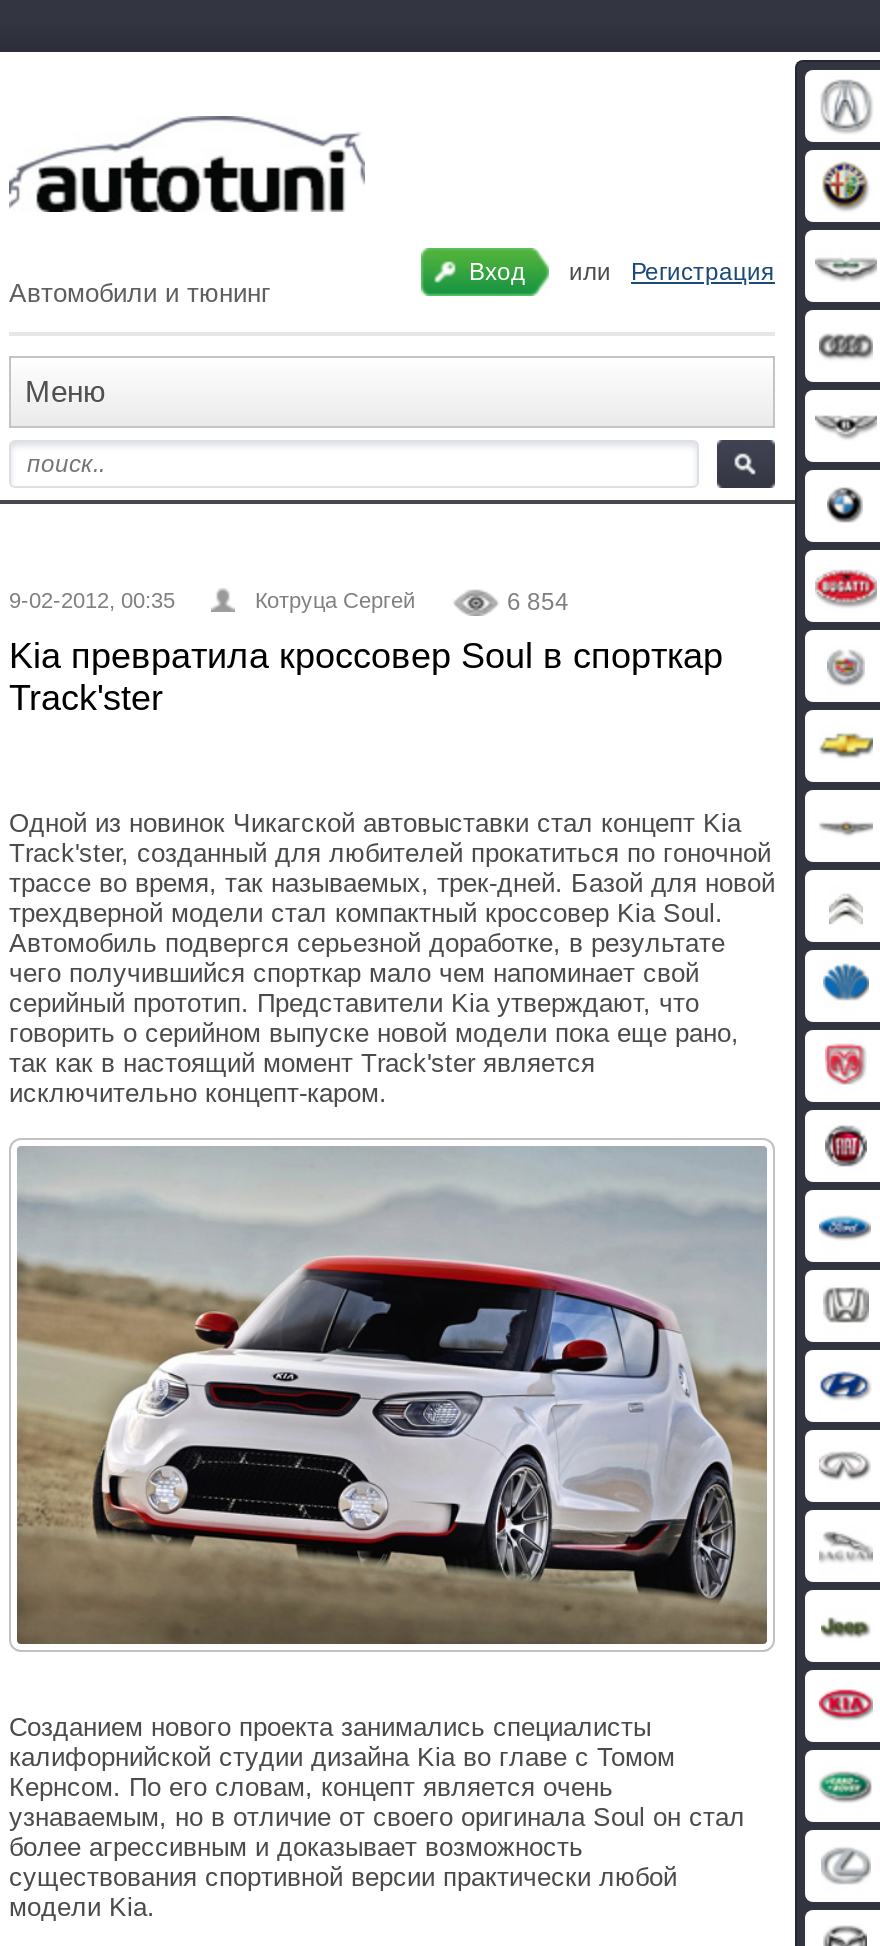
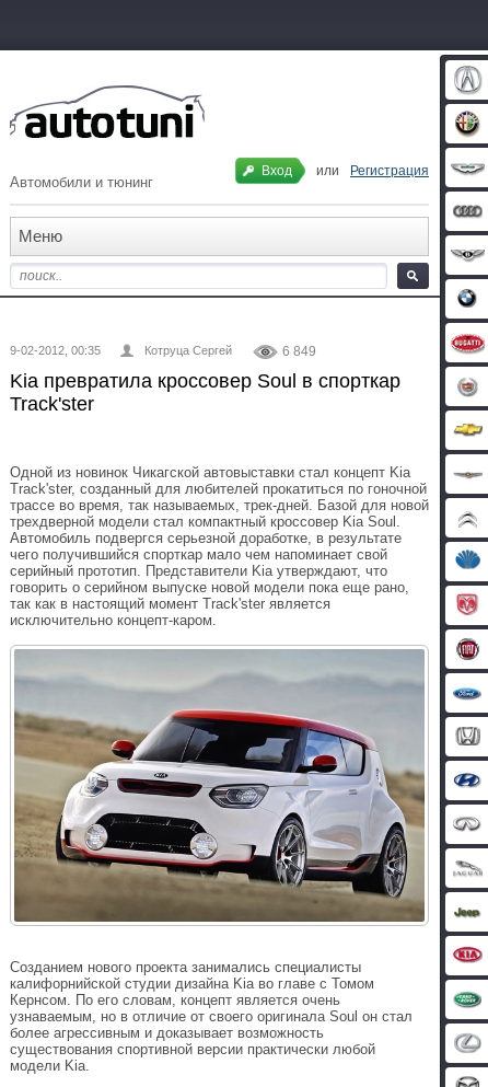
[507,588,569,616] 6 854 -> [282,344,316,359] 6 849

